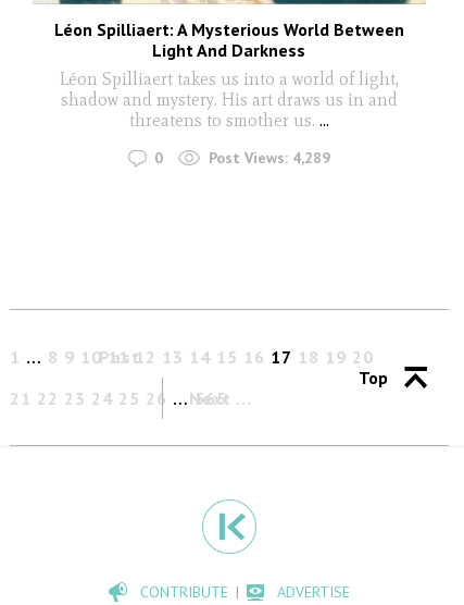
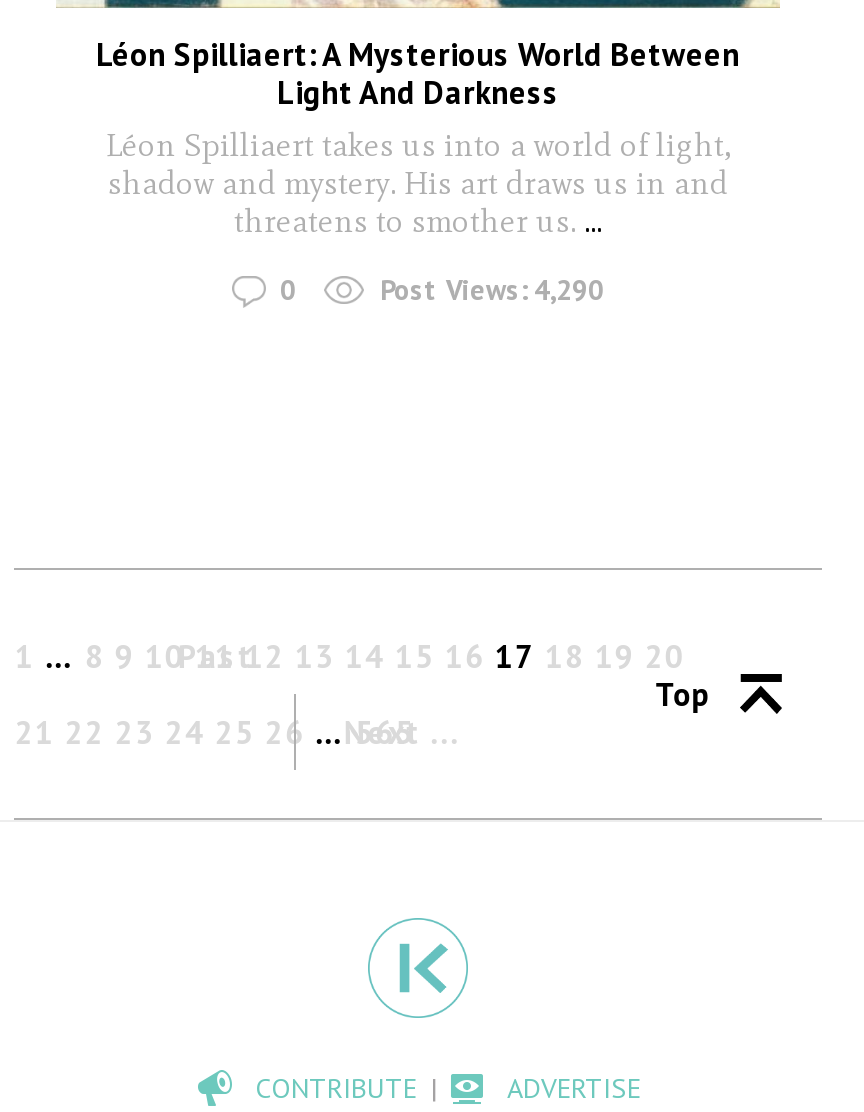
[209,148,330,168] Post Views: 4,289 -> [380,273,604,309] Post Views: 4,290

